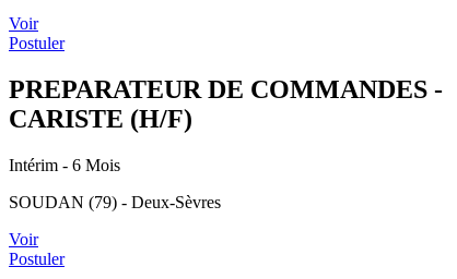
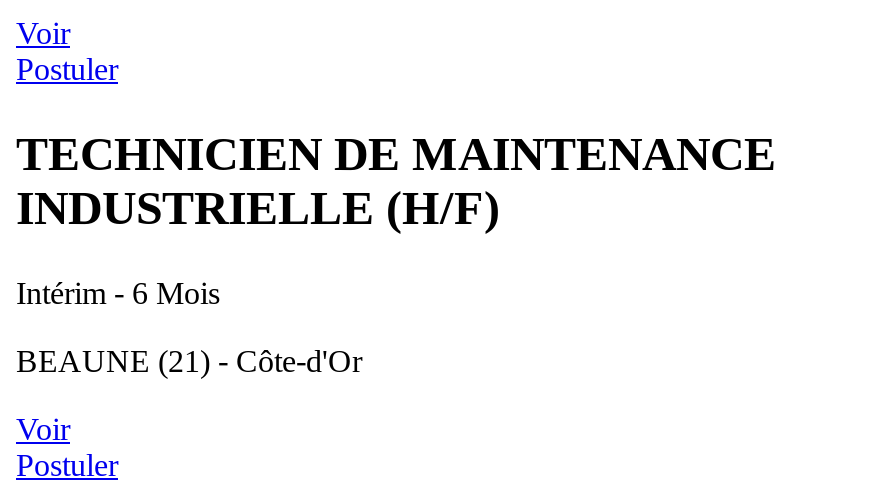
[9,75,443,133] PREPARATEUR DE COMMANDES - | CARISTE (H/F) -> [16,128,776,234] TECHNICIEN DE MAINTENANCE | INDUSTRIELLE (H/F)
[9,193,221,212] SOUDAN (79) - Deux-Sèvres -> [16,344,362,378] BEAUNE (21) - Côte-d'Or

